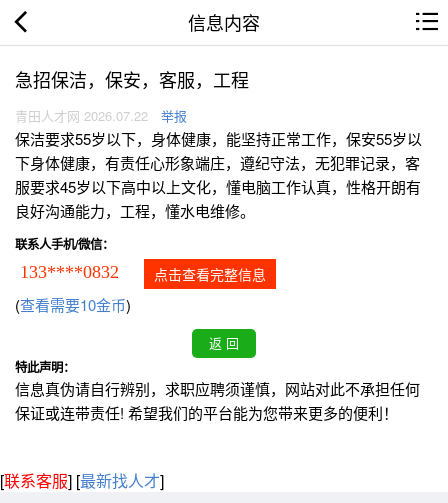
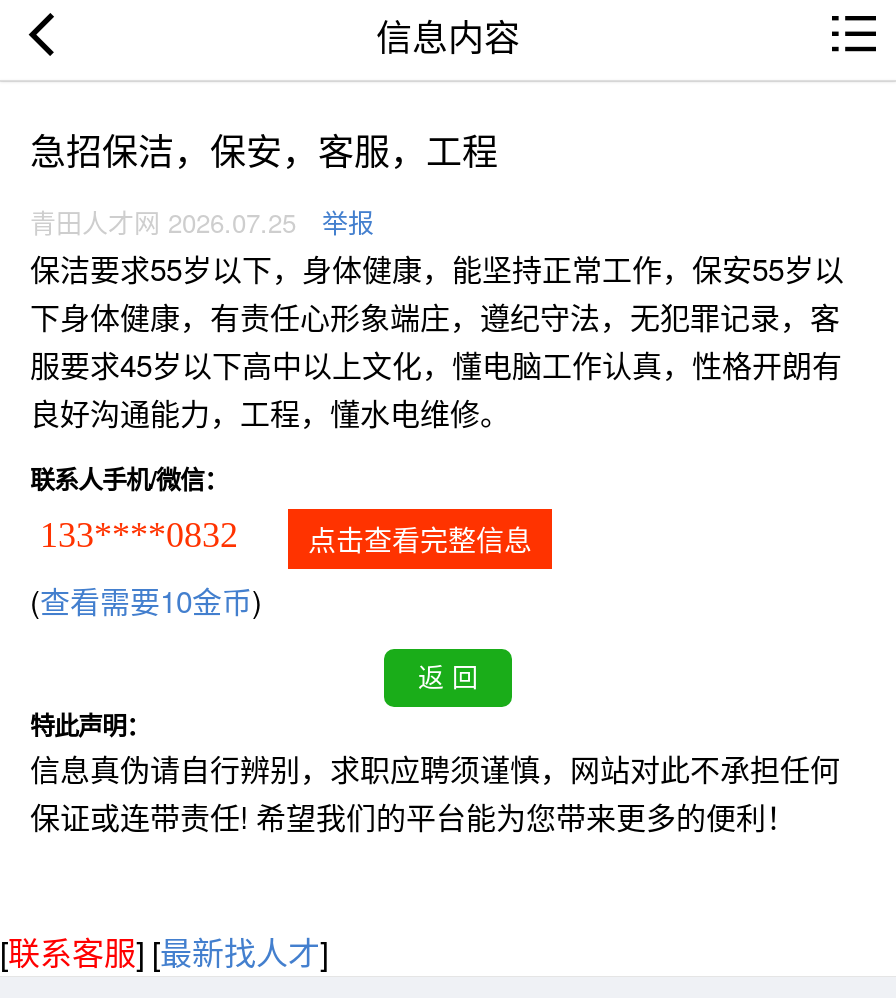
[15,106,187,125] 青田人才网 2026.07.22 举报 -> [30,203,374,241] 青田人才网 2026.07.25 举报

